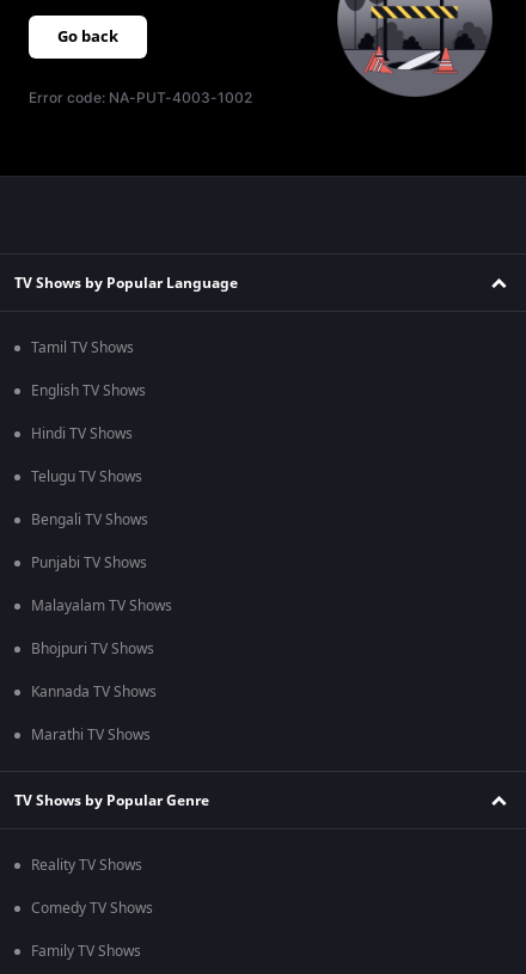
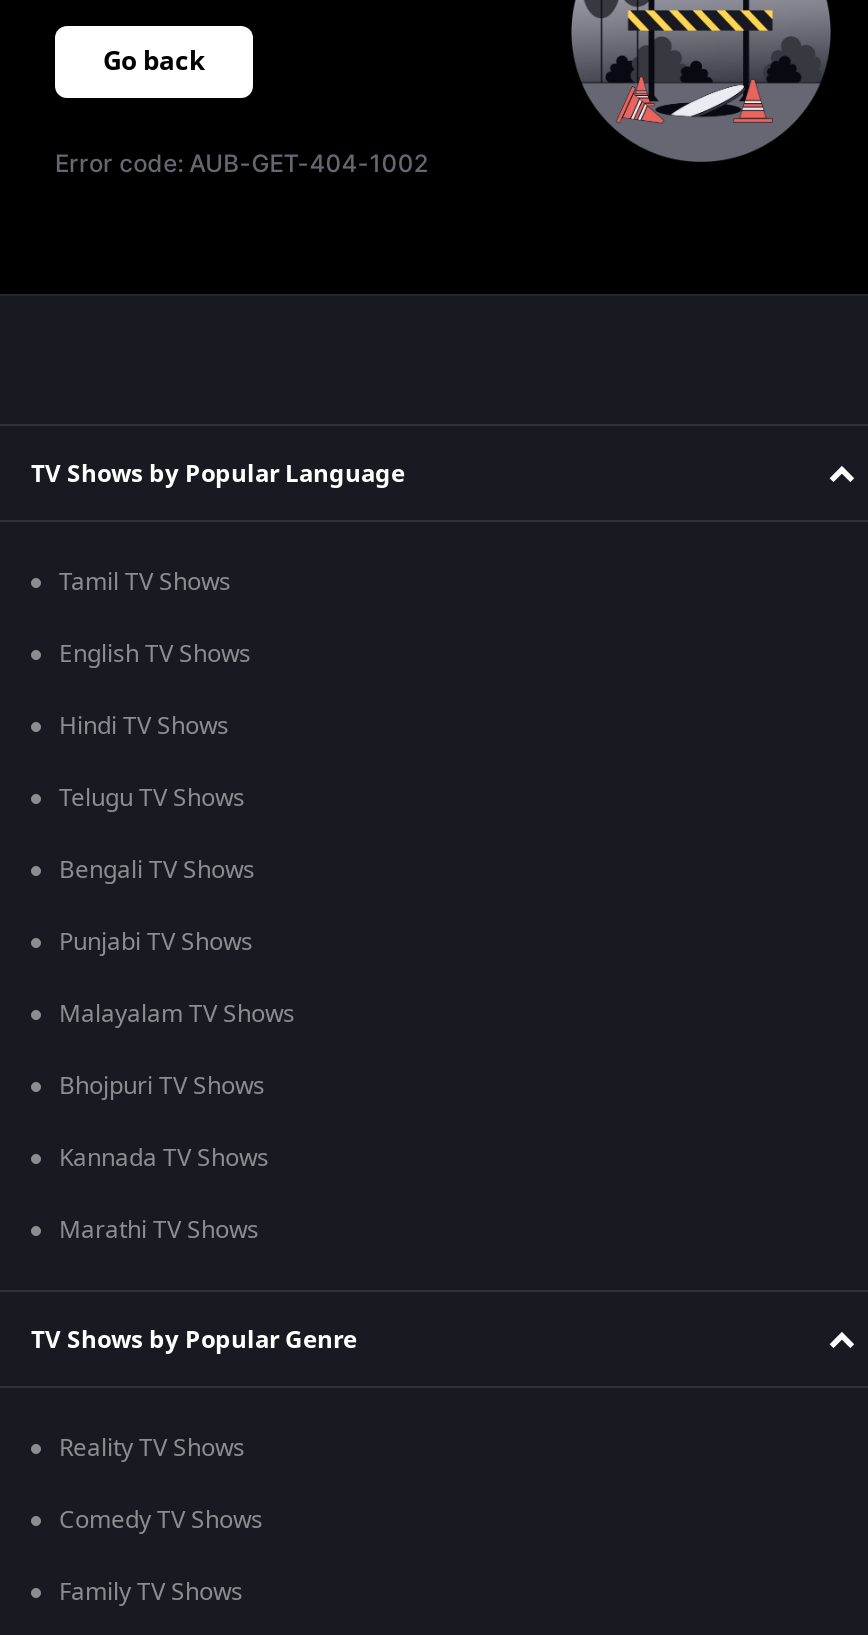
[29,88,253,106] Error code: NA-PUT-4003-1002 -> [55,148,428,178] Error code: AUB-GET-404-1002

